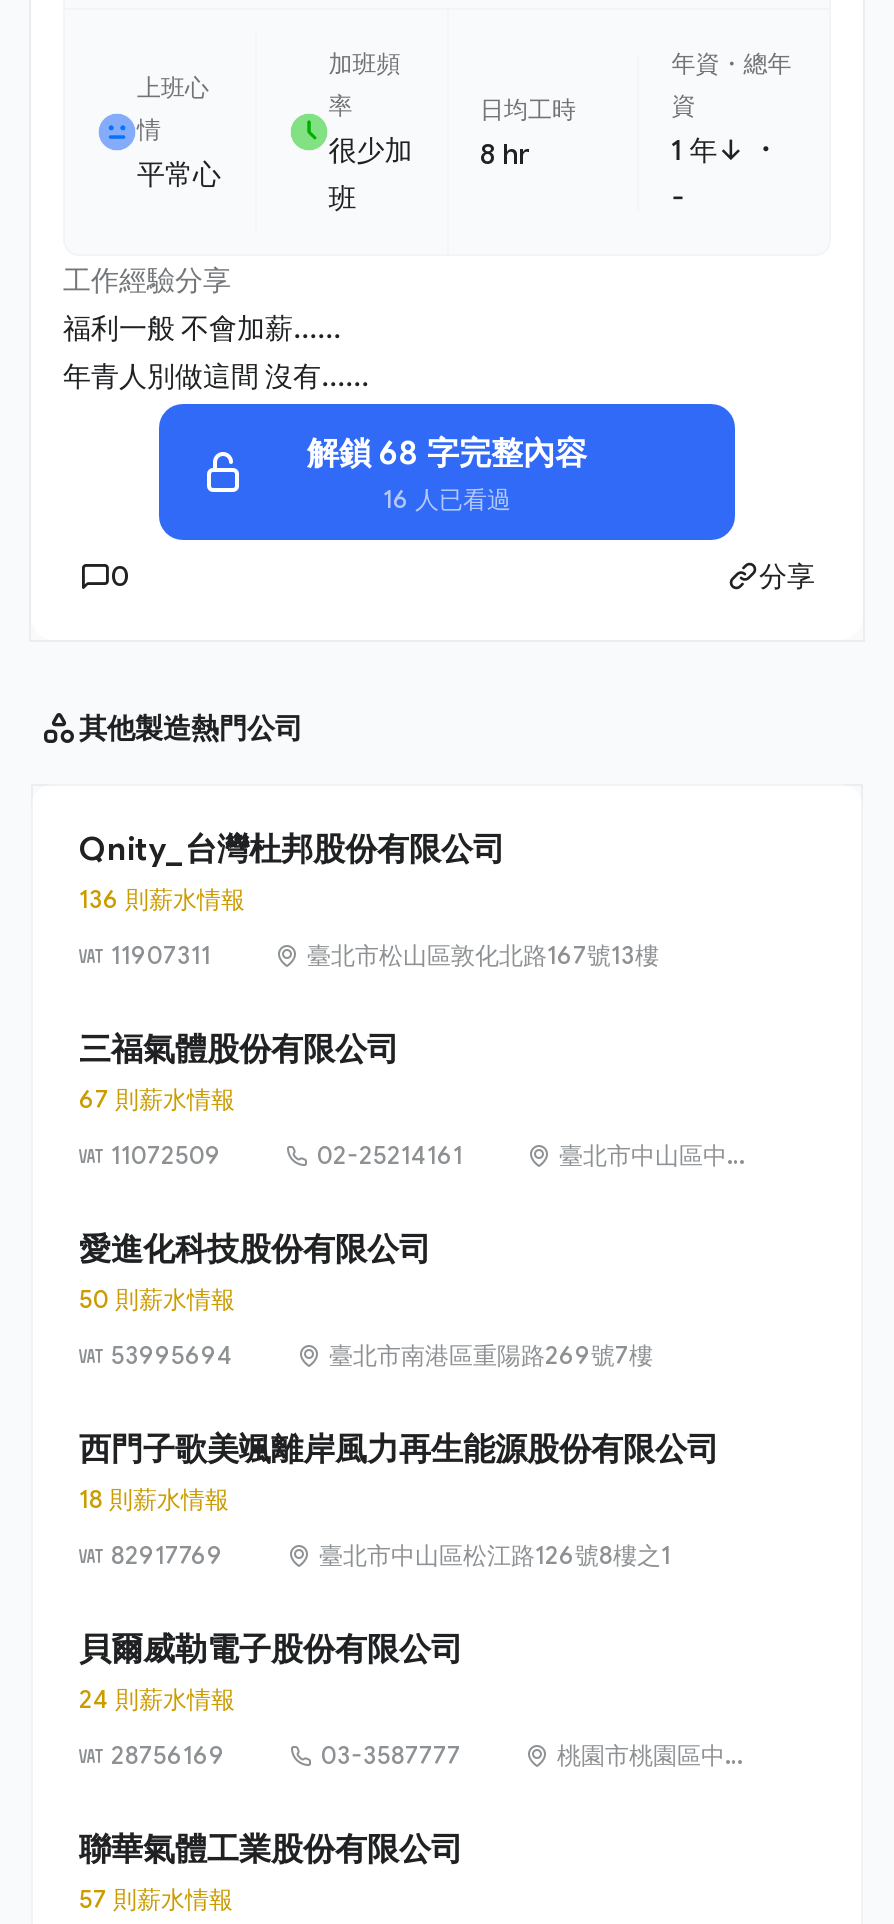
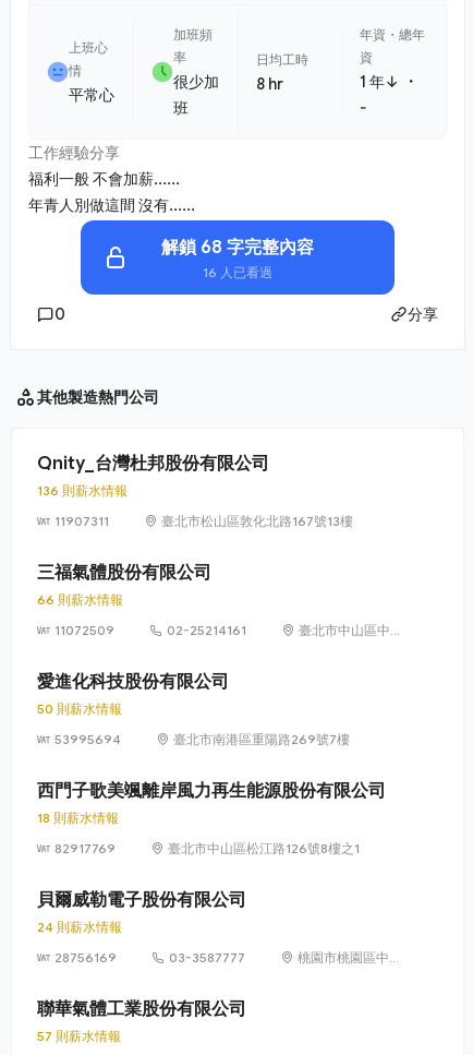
[79,1084,235,1114] 67 則薪水情報 -> [37,591,123,608] 66 則薪水情報

